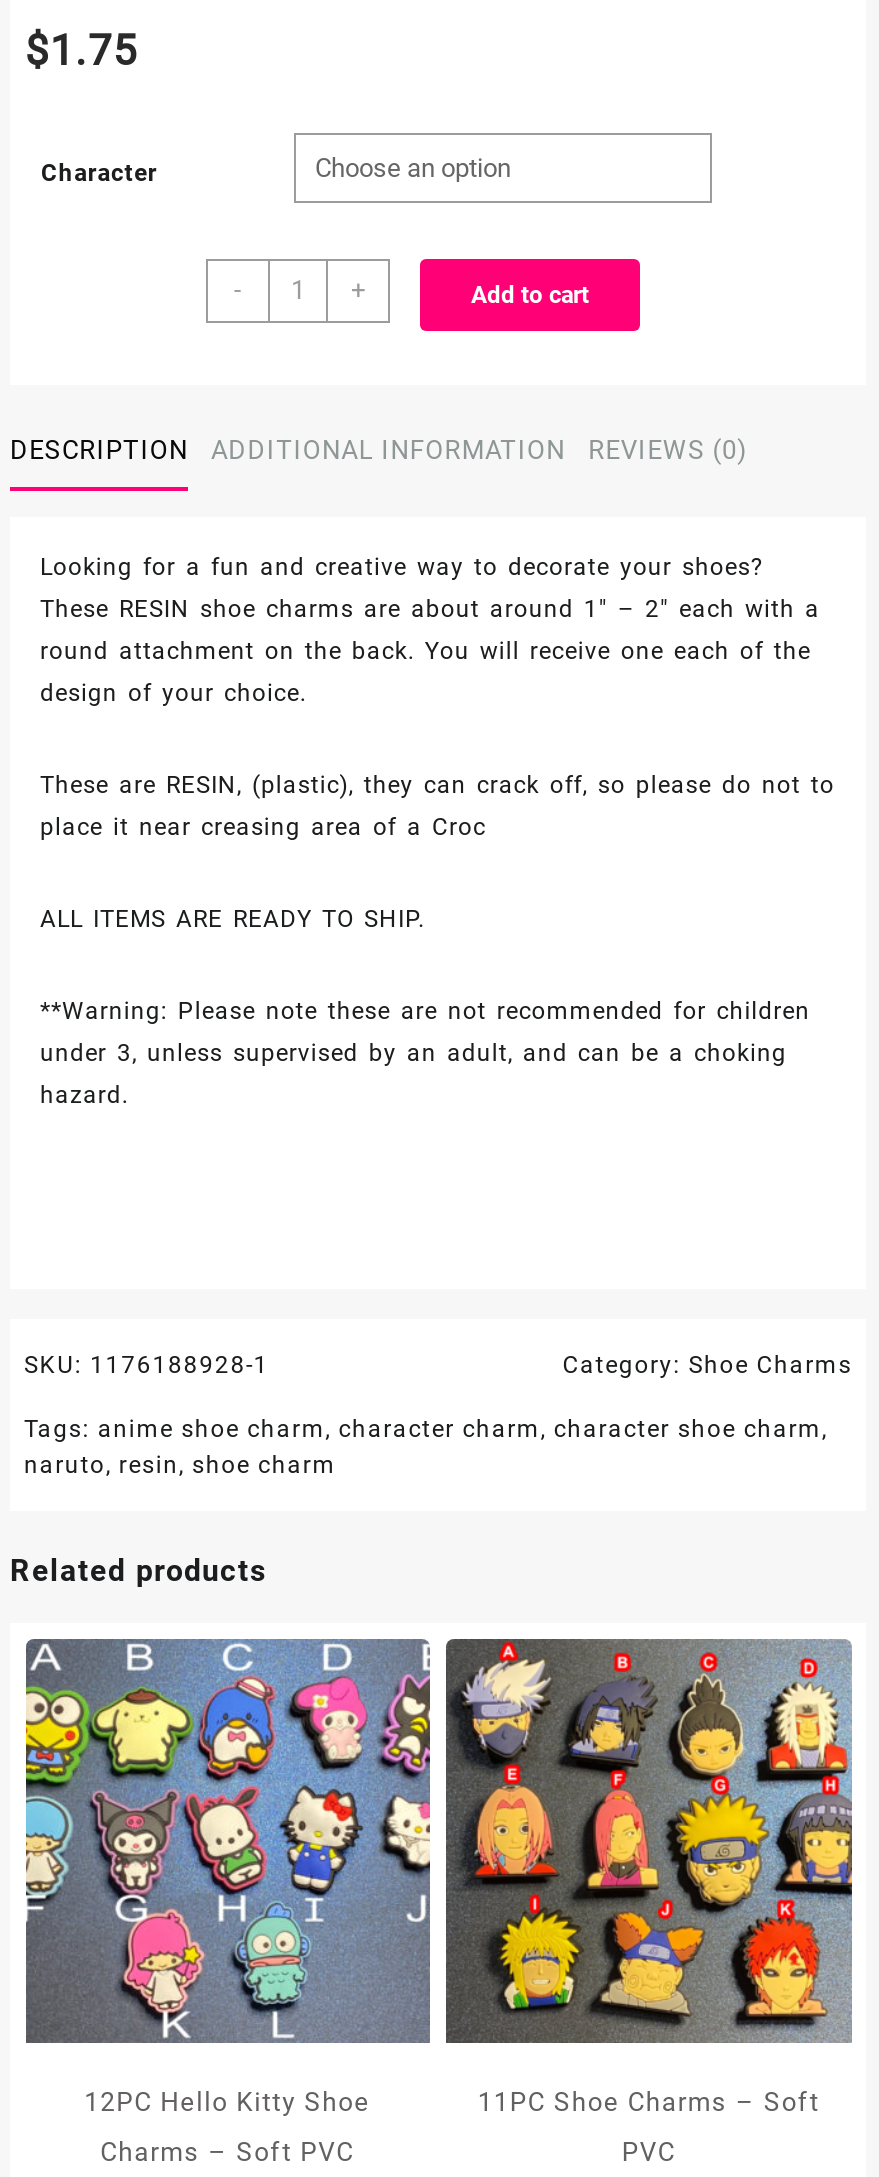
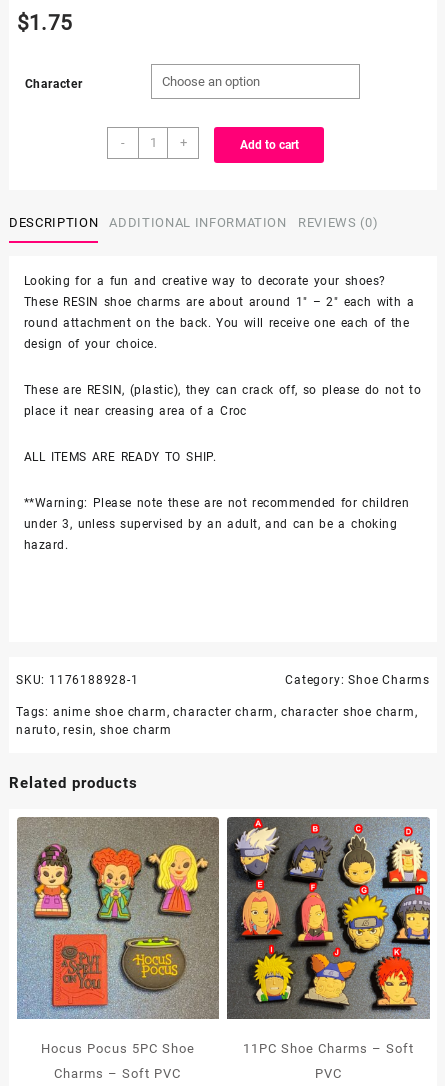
[24,1639,432,2117] [image] | 12PC Hello Kitty Shoe -> [16,817,220,1056] [image] | Hocus Pocus 5PC Shoe

